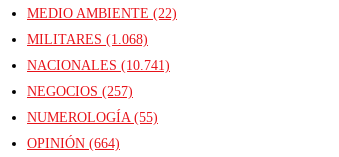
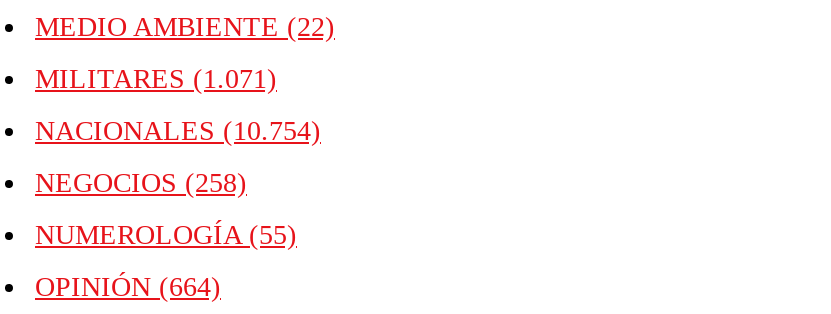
[27,31,148,46] MILITARES (1.068) -> [35,63,277,93] MILITARES (1.071)
[27,57,170,72] NACIONALES (10.741) -> [35,115,321,145] NACIONALES (10.754)
[27,83,133,98] NEGOCIOS (257) -> [35,167,247,197] NEGOCIOS (258)

